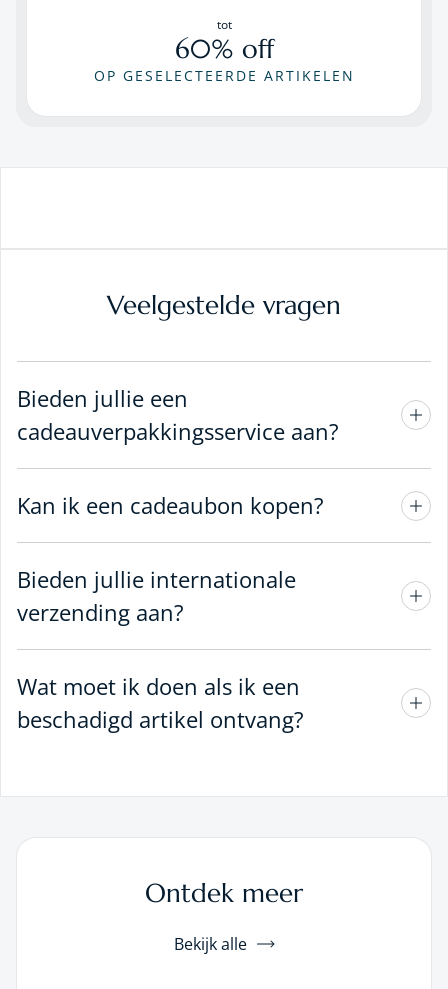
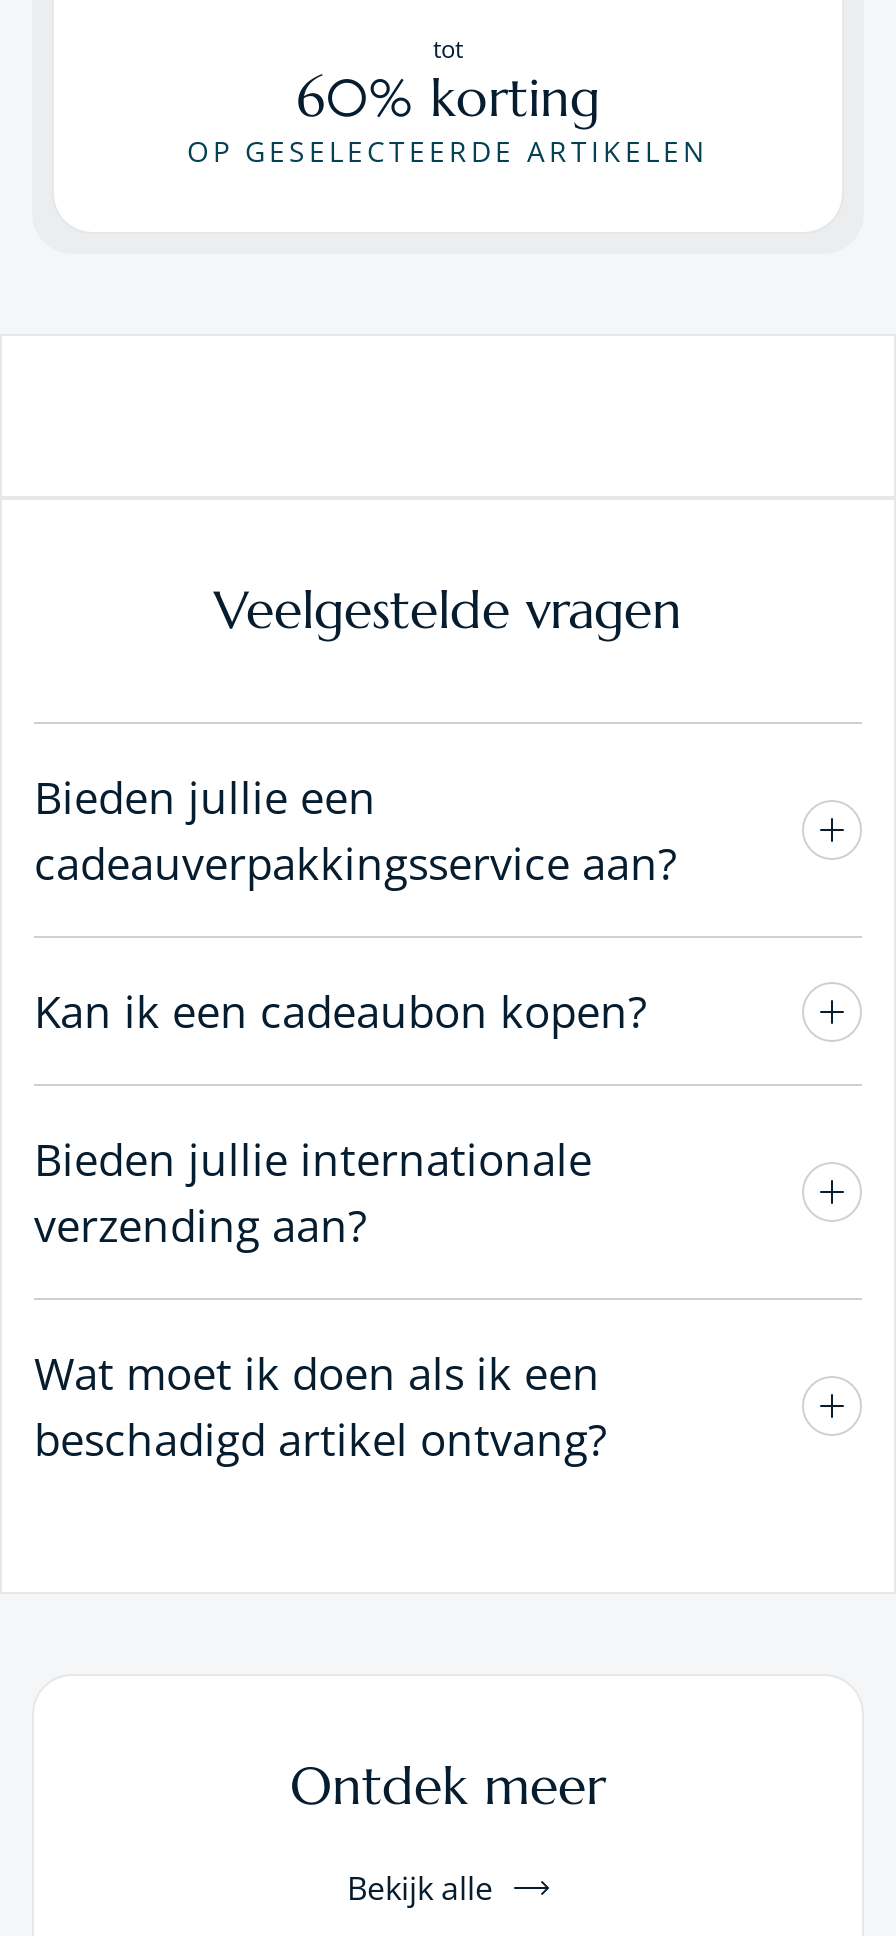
[174,33,273,65] 60% off -> [296,66,600,130] 60% korting

